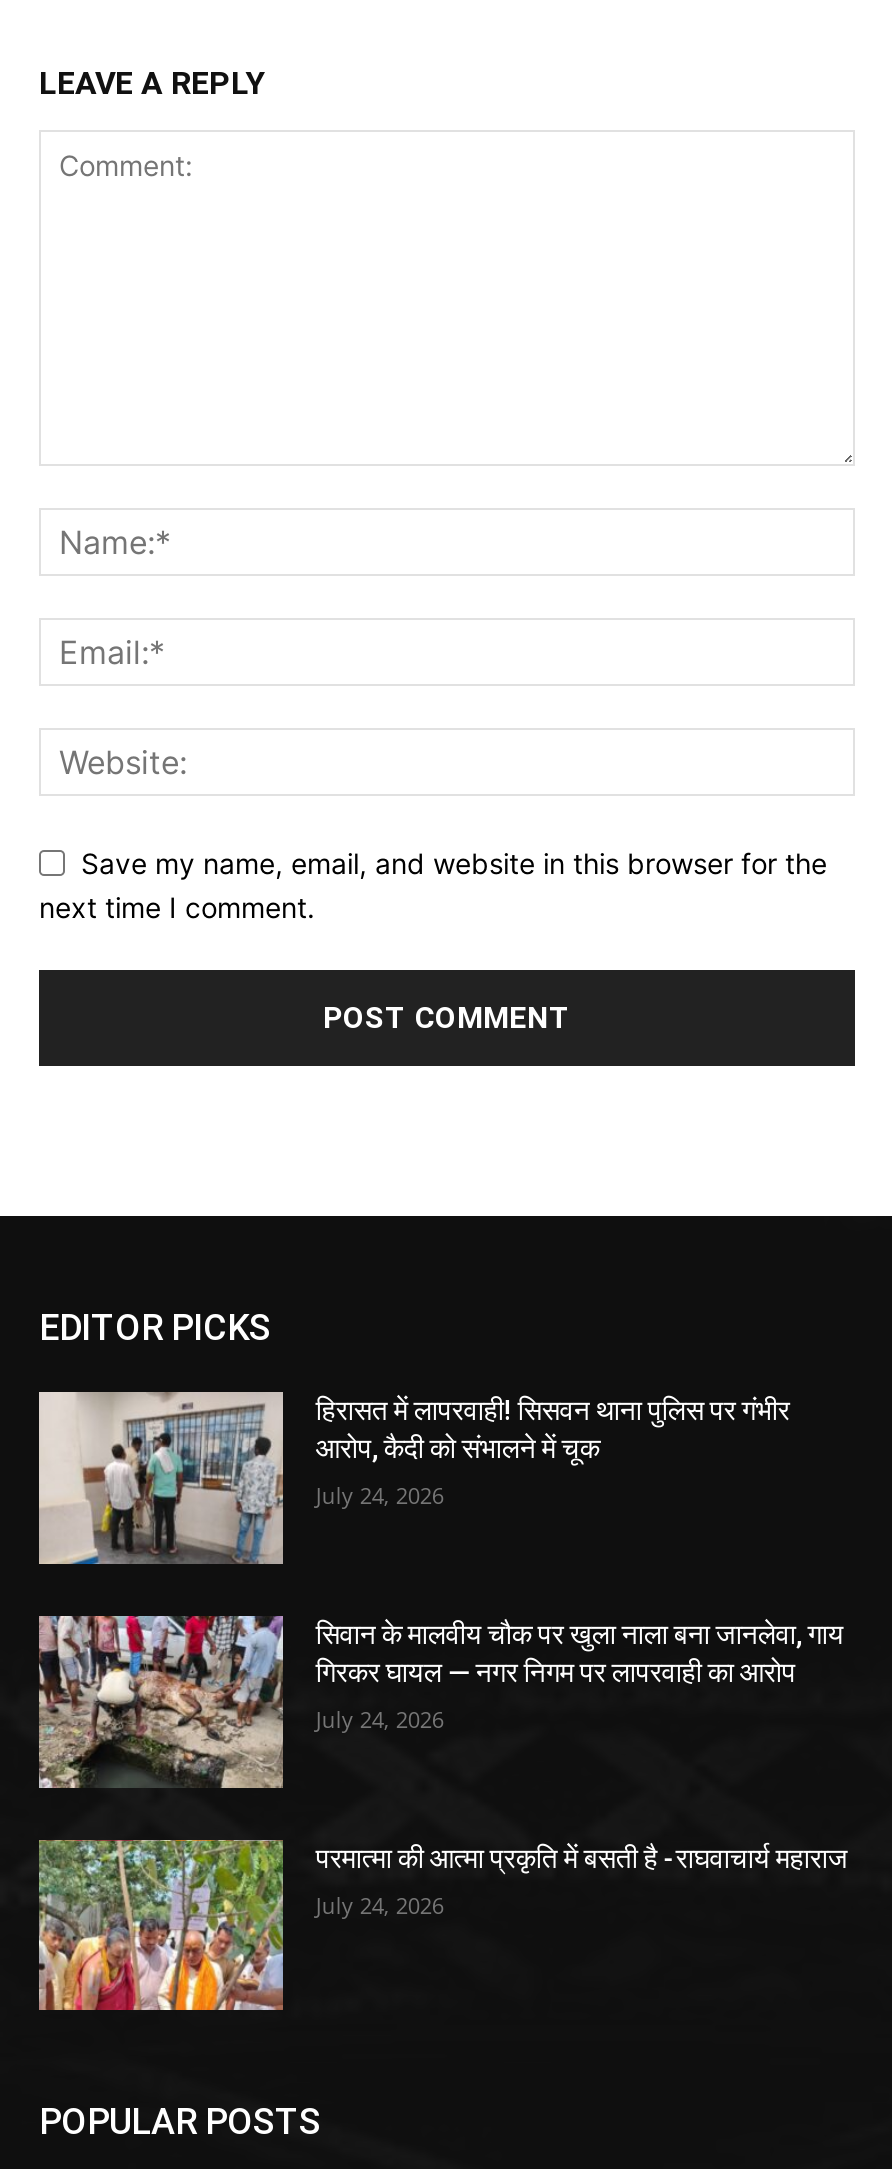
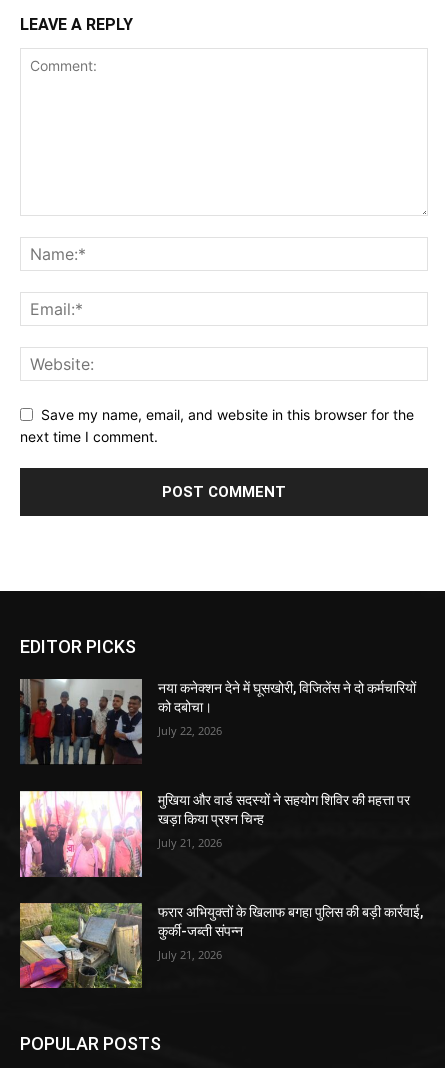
[37,1390,790,1566] [image] | हिरासत में लापरवाही! सिसवन थाना पुलिस पर गंभीर | आरोप, कैदी को संभालने में चूक -> [20,678,416,765] [image] | नया कनेक्शन देने में घूसखोरी, विजिलेंस ने दो कर्मचारियों | को दबोचा।
[316,1481,444,1511] July 24, 2026 -> [158,723,222,738] July 22, 2026
[37,1614,844,1788] [image] | सिवान के मालवीय चौक पर खुला नाला बना जानलेवा, गाय | गिरकर घायल — नगर निगम पर लापरवाही का आरोप -> [19,790,410,878] [image] | मुखिया और वार्ड सदस्यों ने सहयोग शिविर की महत्ता पर | खड़ा किया प्रश्न चिन्ह
[316,1704,444,1734] July 24, 2026 -> [158,835,222,850] July 21, 2026
[37,1840,848,2012] [image] | परमात्मा की आत्मा प्रकृति में बसती है -राघवाचार्य महाराज -> [19,903,423,989] [image] | फरार अभियुक्तों के खिलाफ बगहा पुलिस की बड़ी कार्रवाई, | कुर्की-जब्ती संपन्न
[316,1889,444,1919] July 24, 2026 -> [158,947,222,962] July 21, 2026

